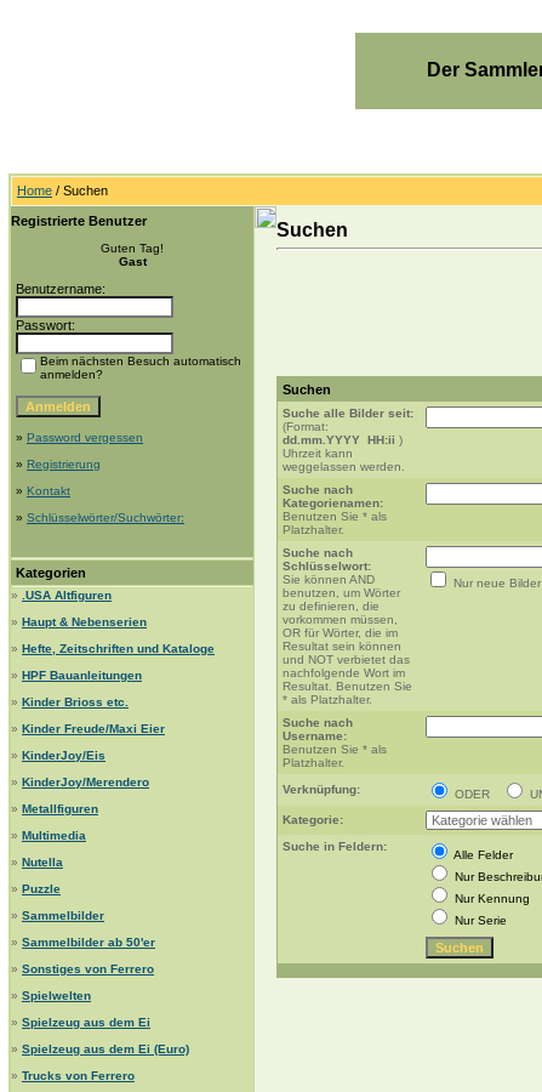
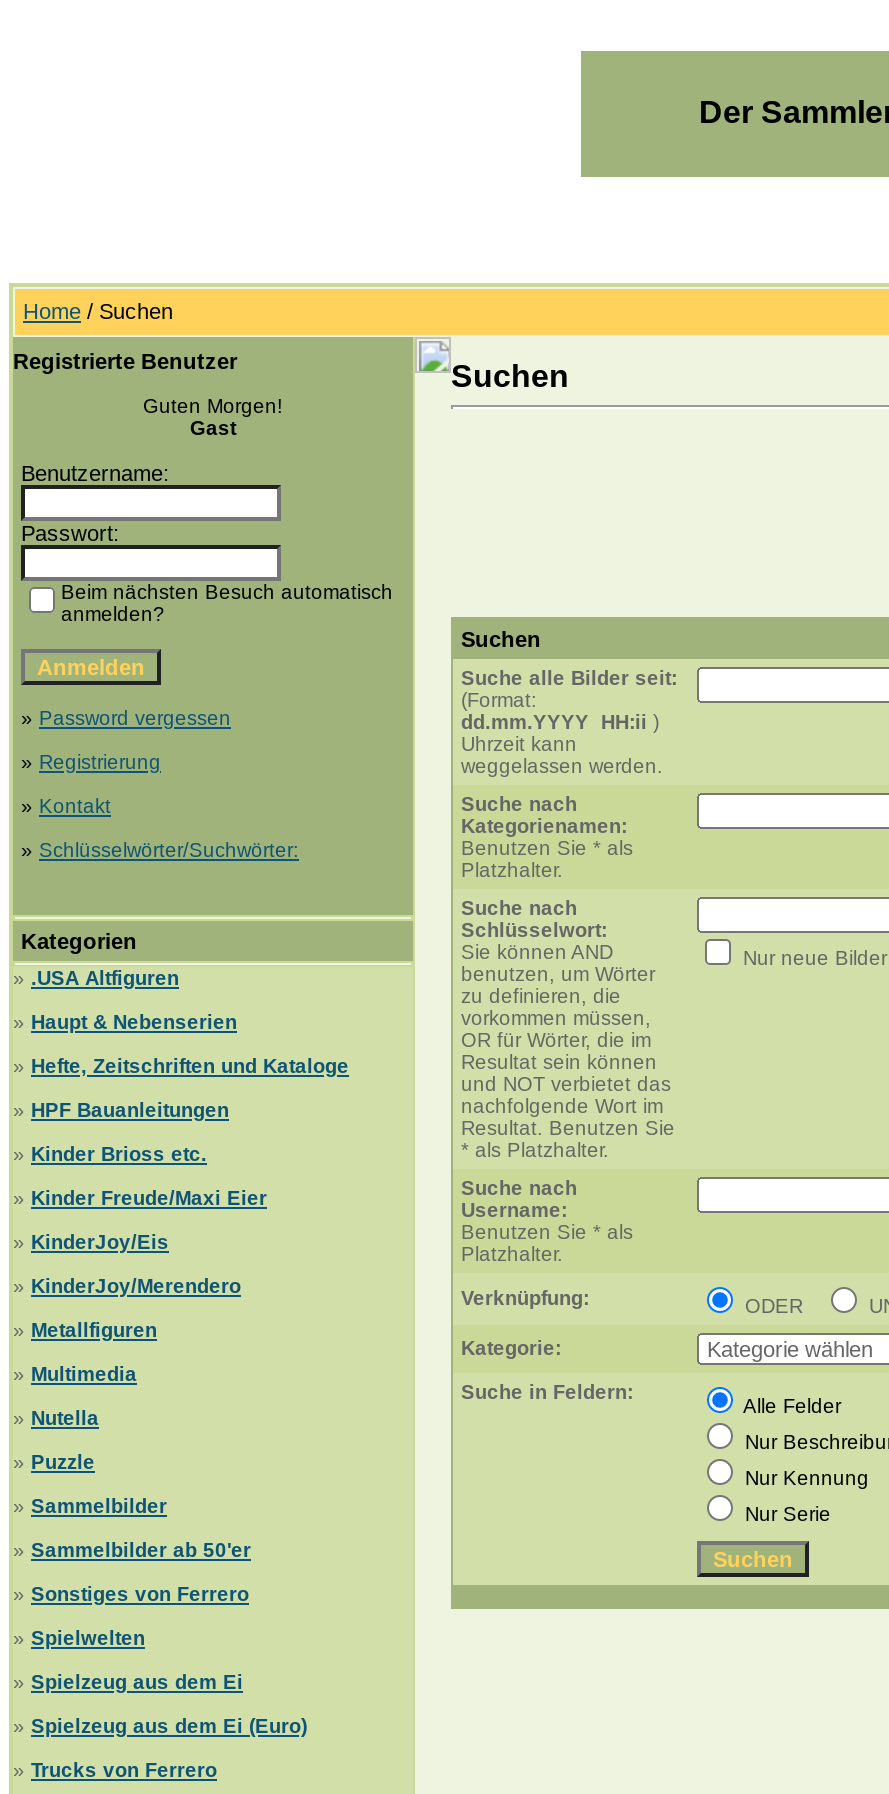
[101,241,164,255] Guten Tag! -> [143,395,283,417] Guten Morgen!

